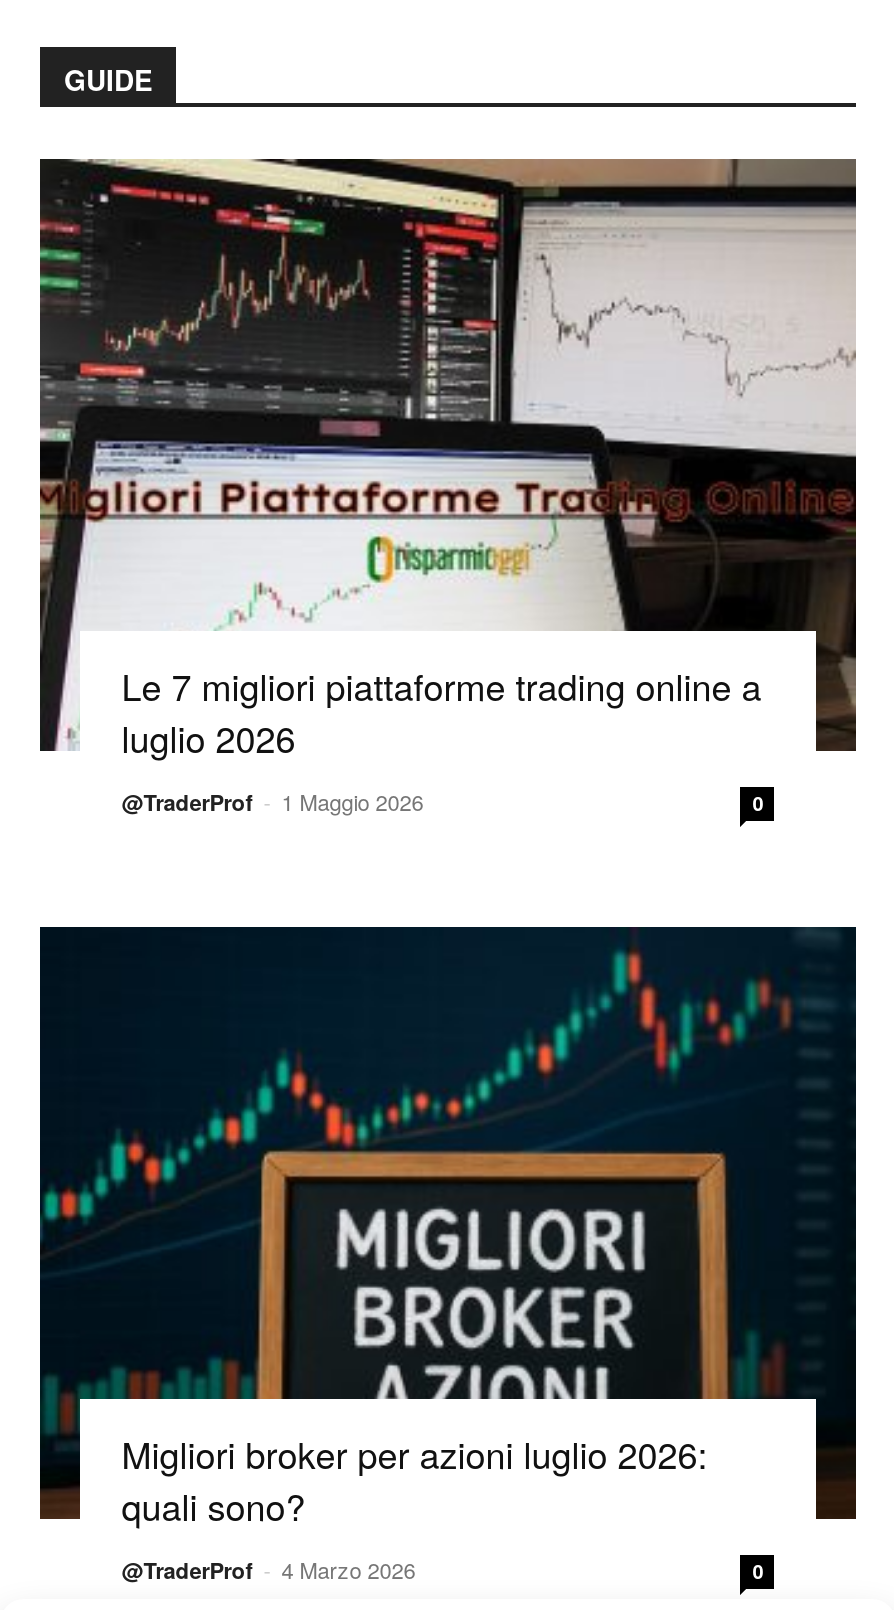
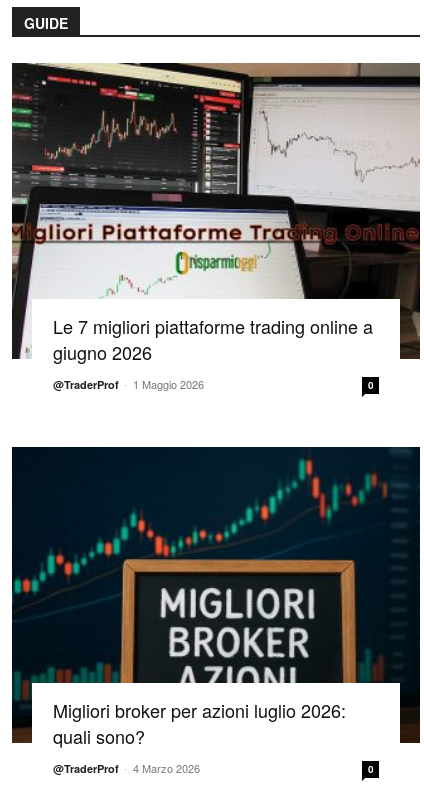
[122,711,296,763] luglio 2026 -> [53,339,152,365] giugno 2026

